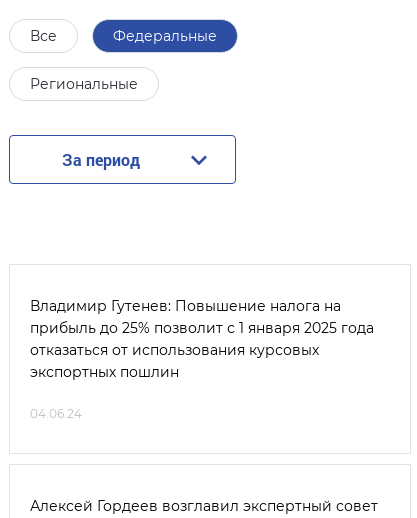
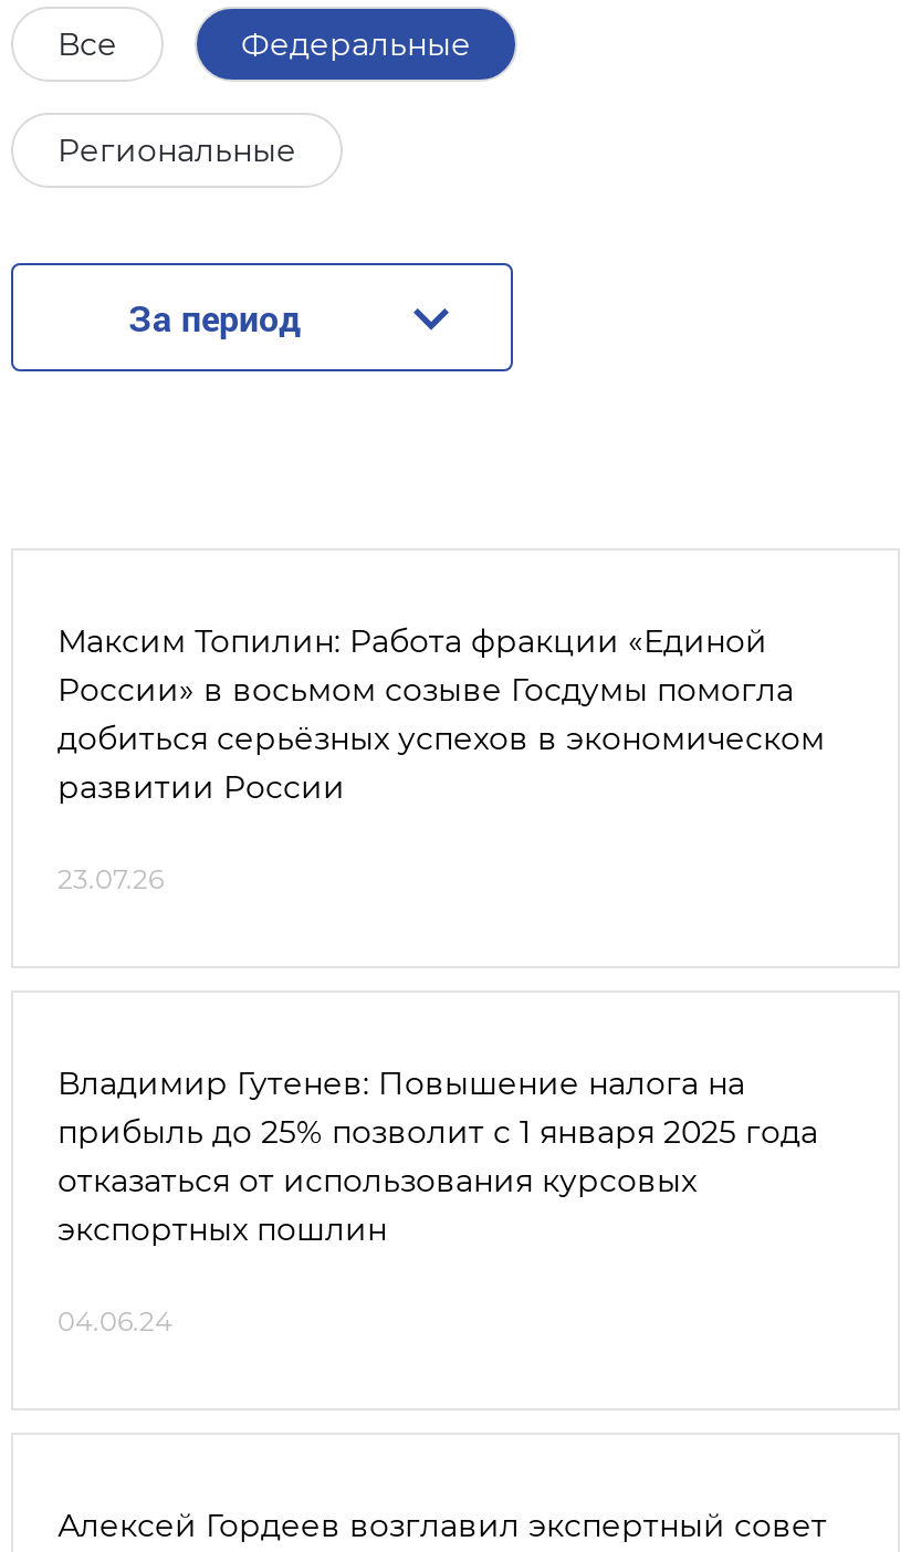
none -> [57,621,825,895] Максим Топилин: Работа фракции «Единой | России» в восьмом созыве Госдумы помогла | добиться серьёзных успехов в экономическом | развитии России | 23.07.26

